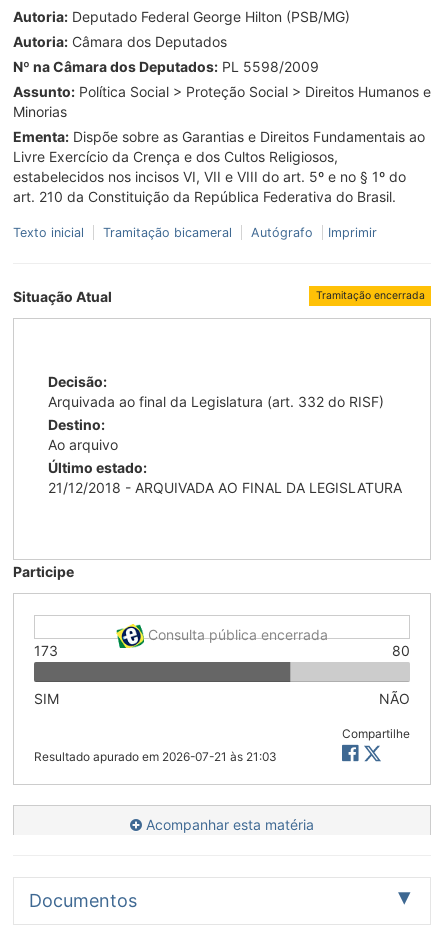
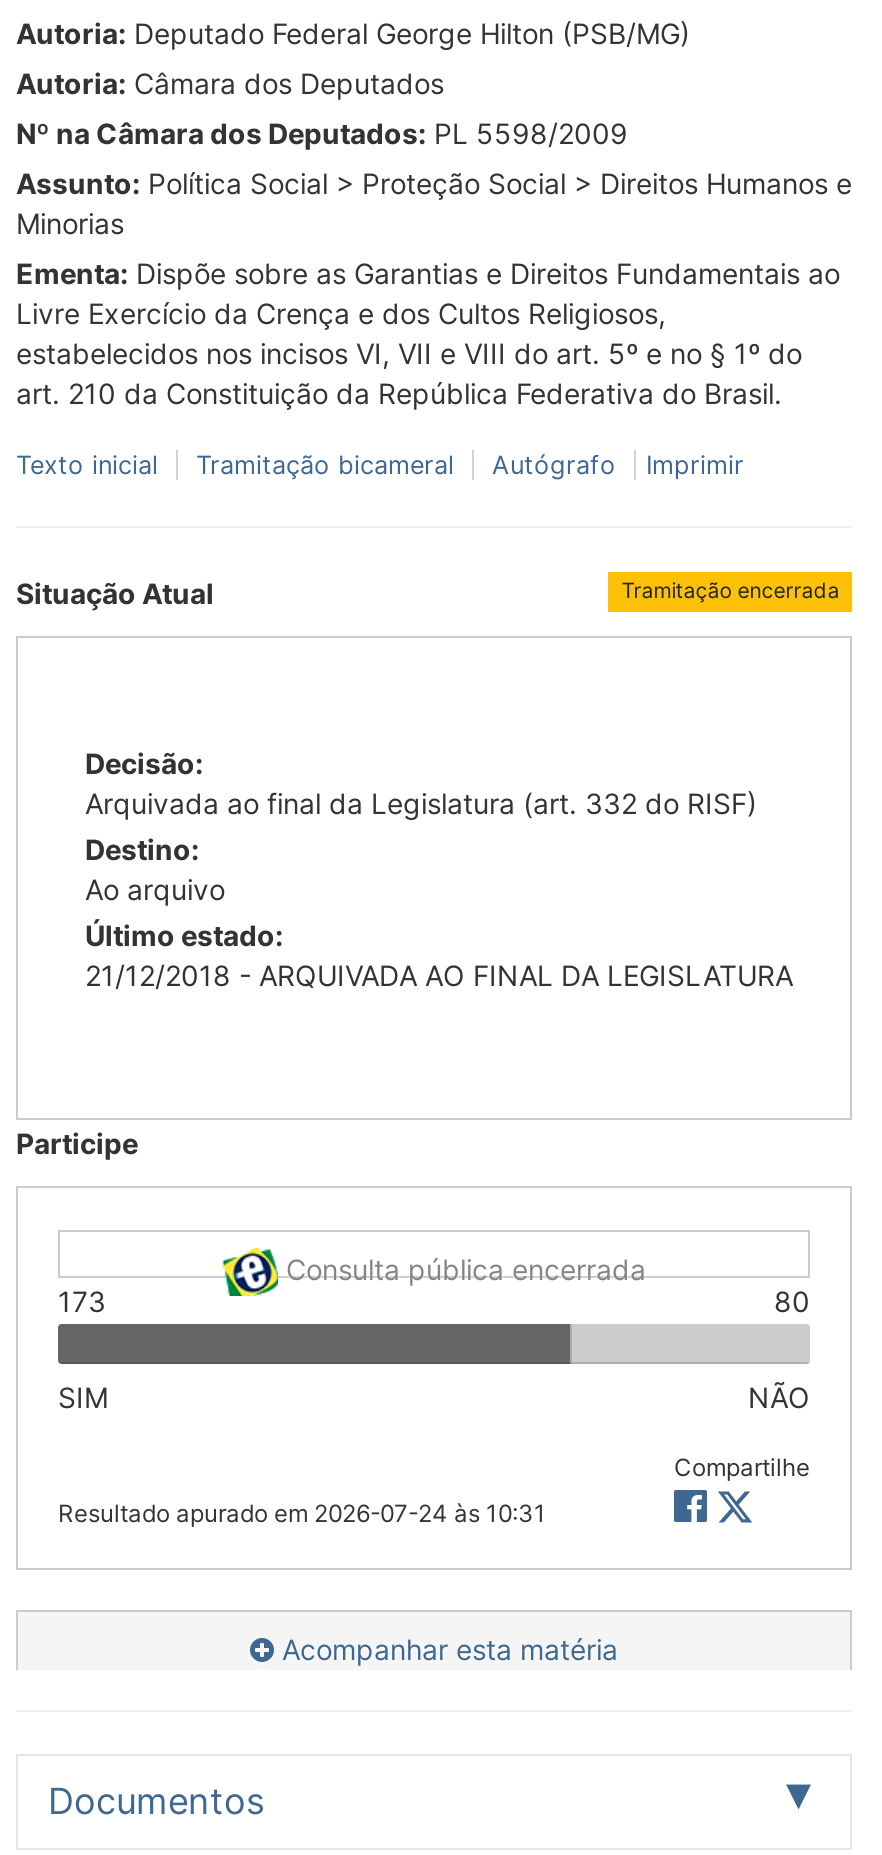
[34,749,277,764] Resultado apurado em 2026-07-21 às 21:03 -> [58,1498,546,1528] Resultado apurado em 2026-07-24 às 10:31

